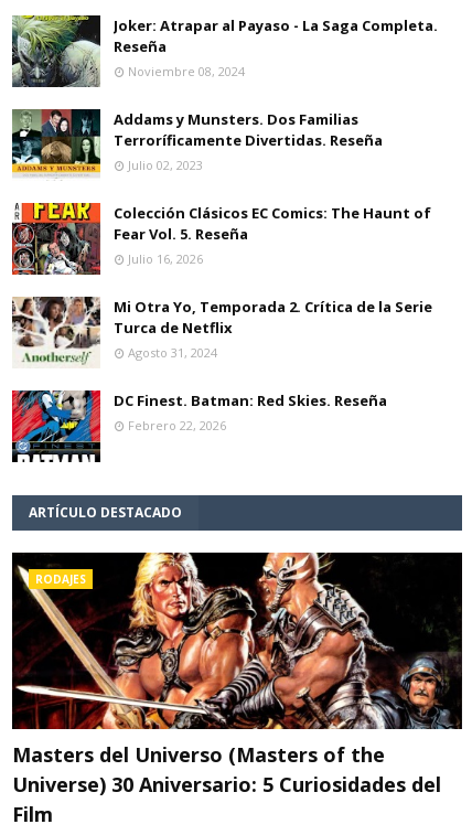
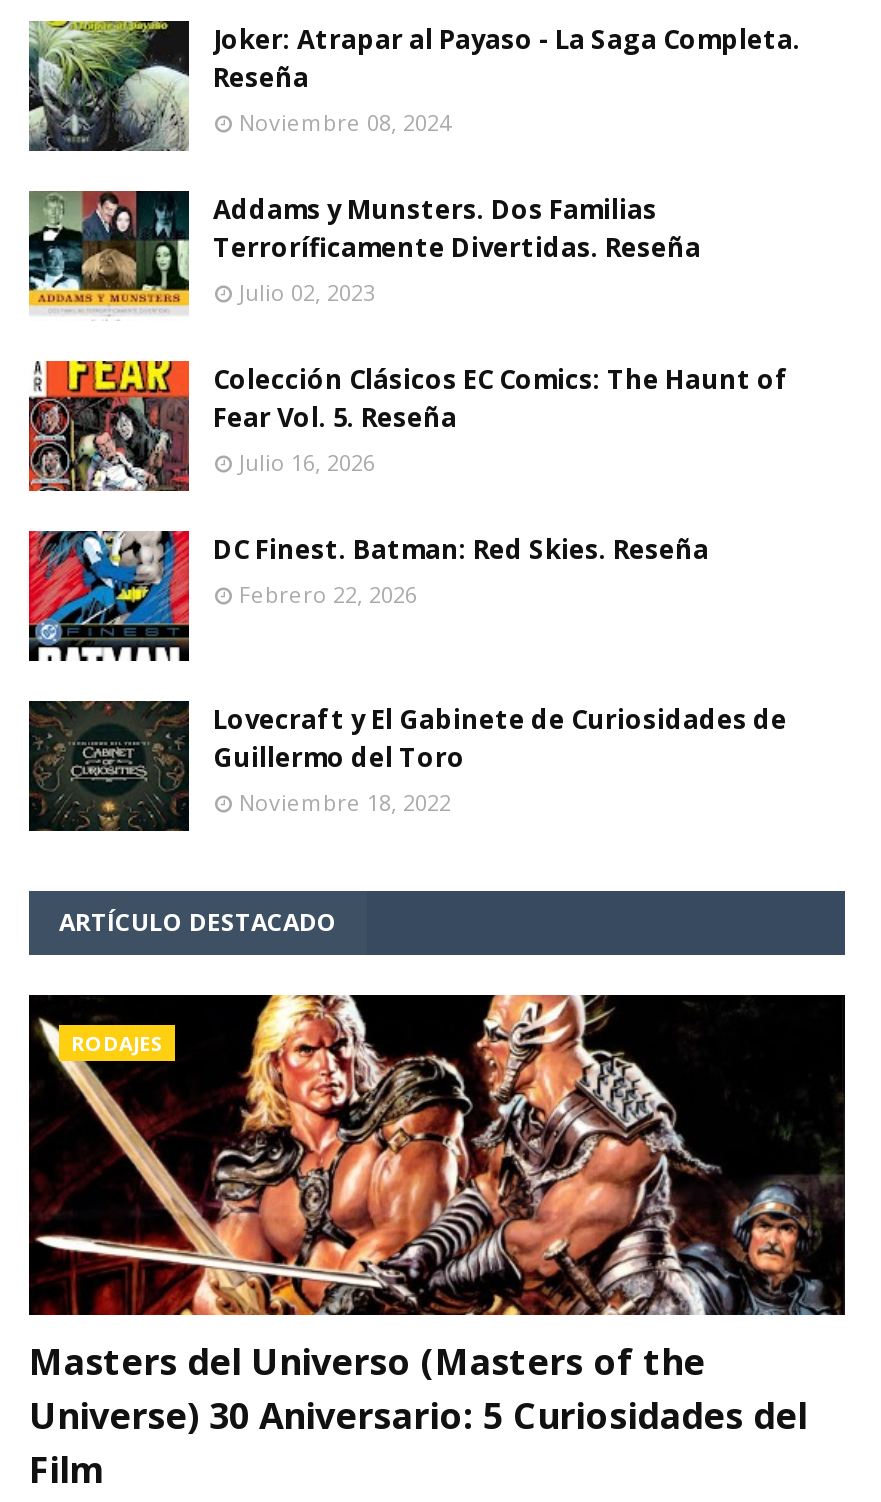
[11,297,432,368] [image] | Mi Otra Yo, Temporada 2. Crítica de la Serie | Turca de Netflix | Agosto 31, 2024 -> none
moved [10,388,387,464] -> [25,527,709,665]: [image] | DC Finest. Batman: Red Skies. Reseña | Febrero 22, 2026
none -> [27,699,787,833] [image] | Lovecraft y El Gabinete de Curiosidades de | Guillermo del Toro | Noviembre 18, 2022

